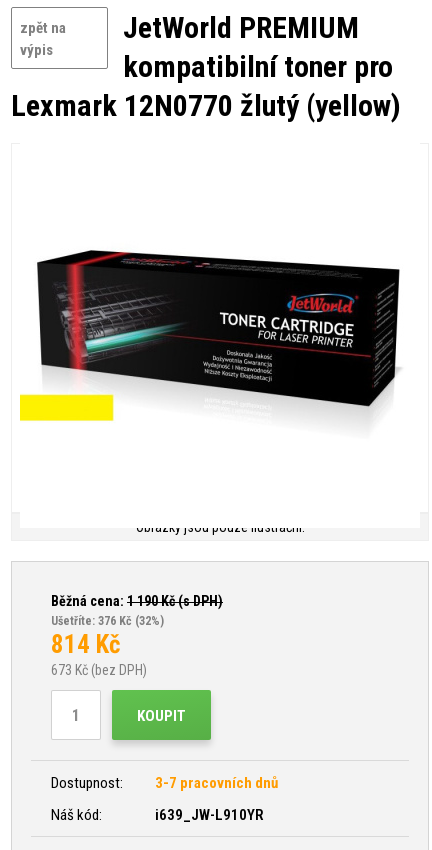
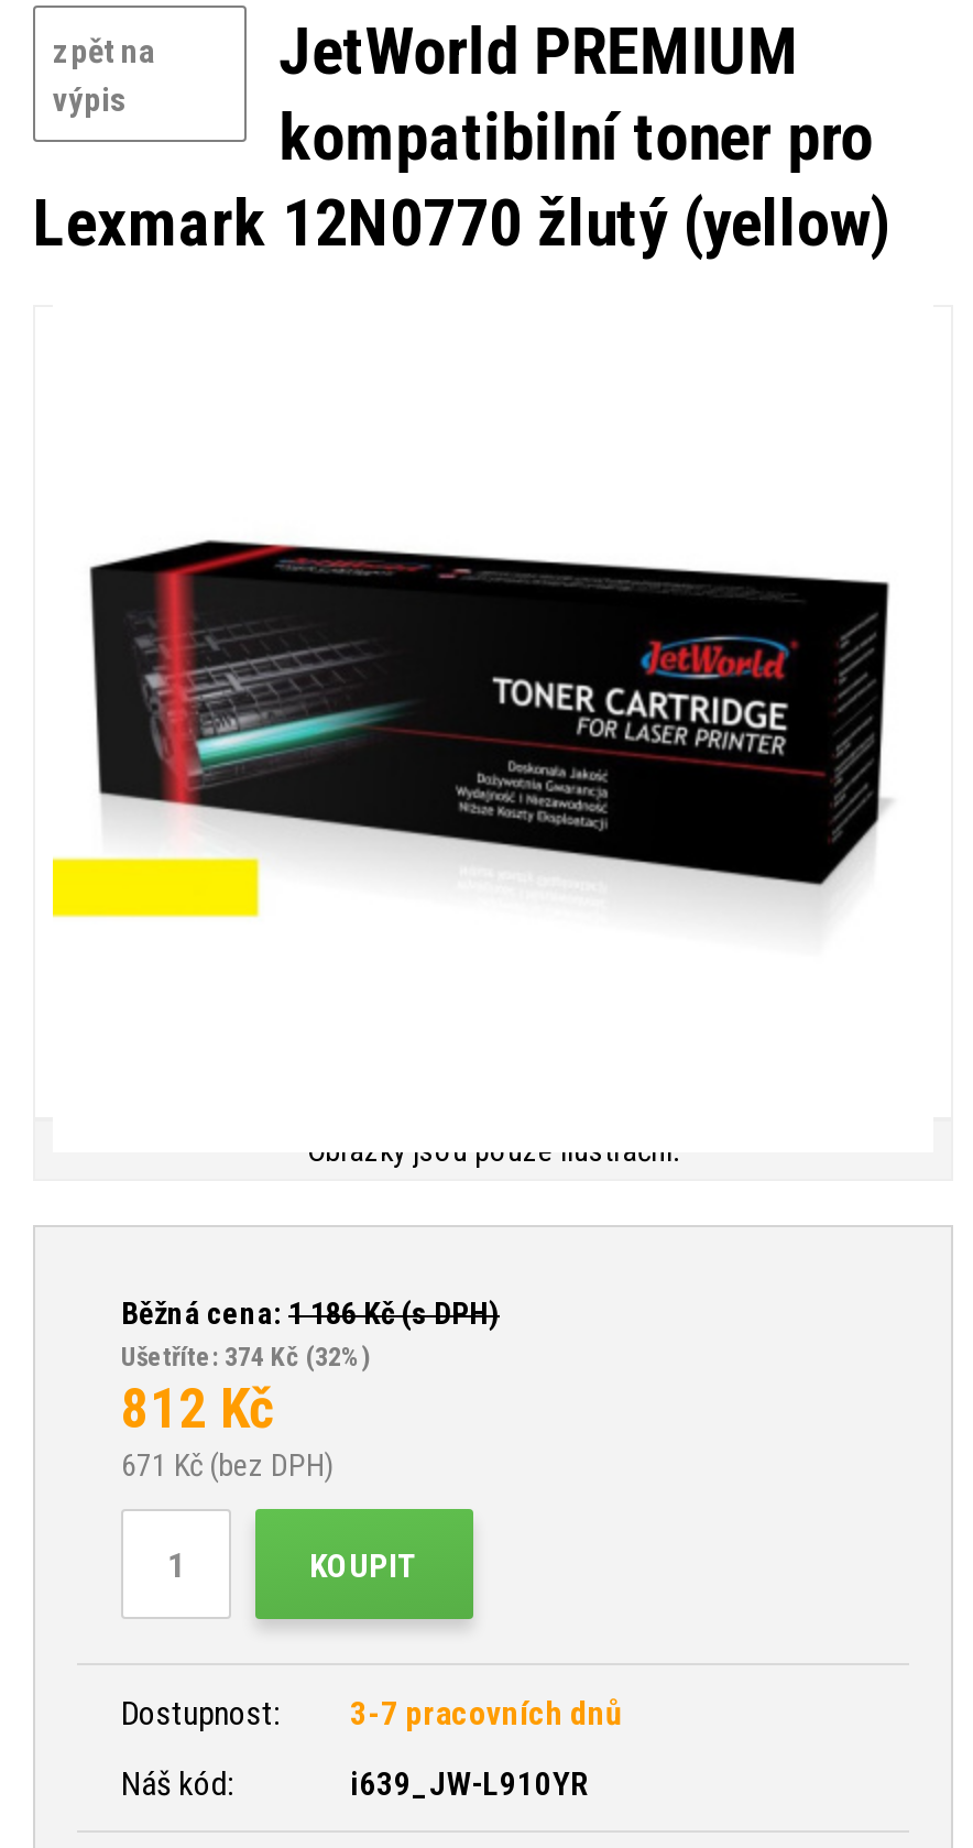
[51,593,223,609] Běžná cena: 1 190Kč (s DPH) -> [121,1295,500,1331] Běžná cena: 1 186Kč (s DPH)
[51,614,164,628] Ušetříte: 376 Kč (32%) -> [121,1342,370,1373] Ušetříte: 374 Kč (32%)
[51,630,121,659] 814 Kč -> [121,1377,275,1441] 812 Kč
[51,662,147,678] 673 Kč (bez DPH) -> [121,1447,332,1483] 671 Kč (bez DPH)

